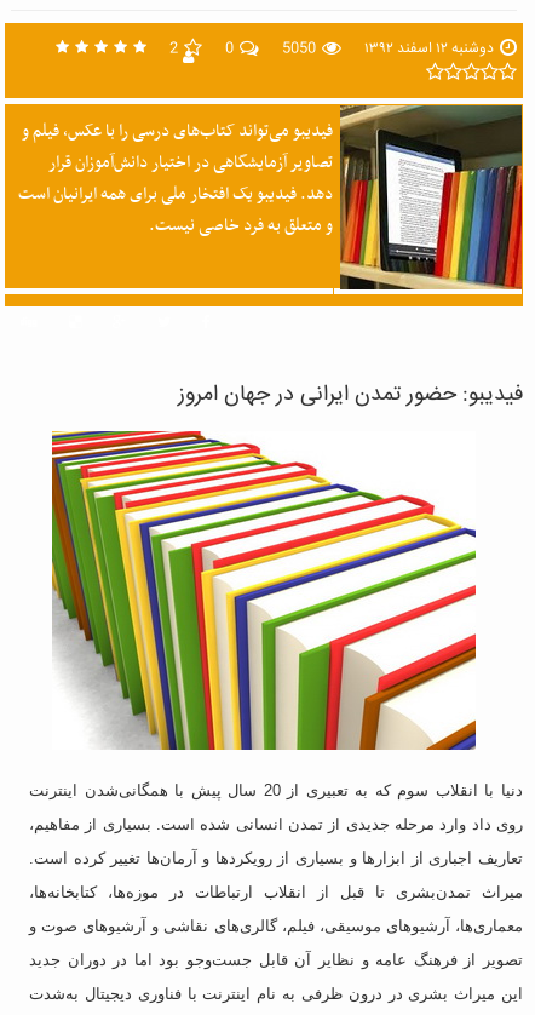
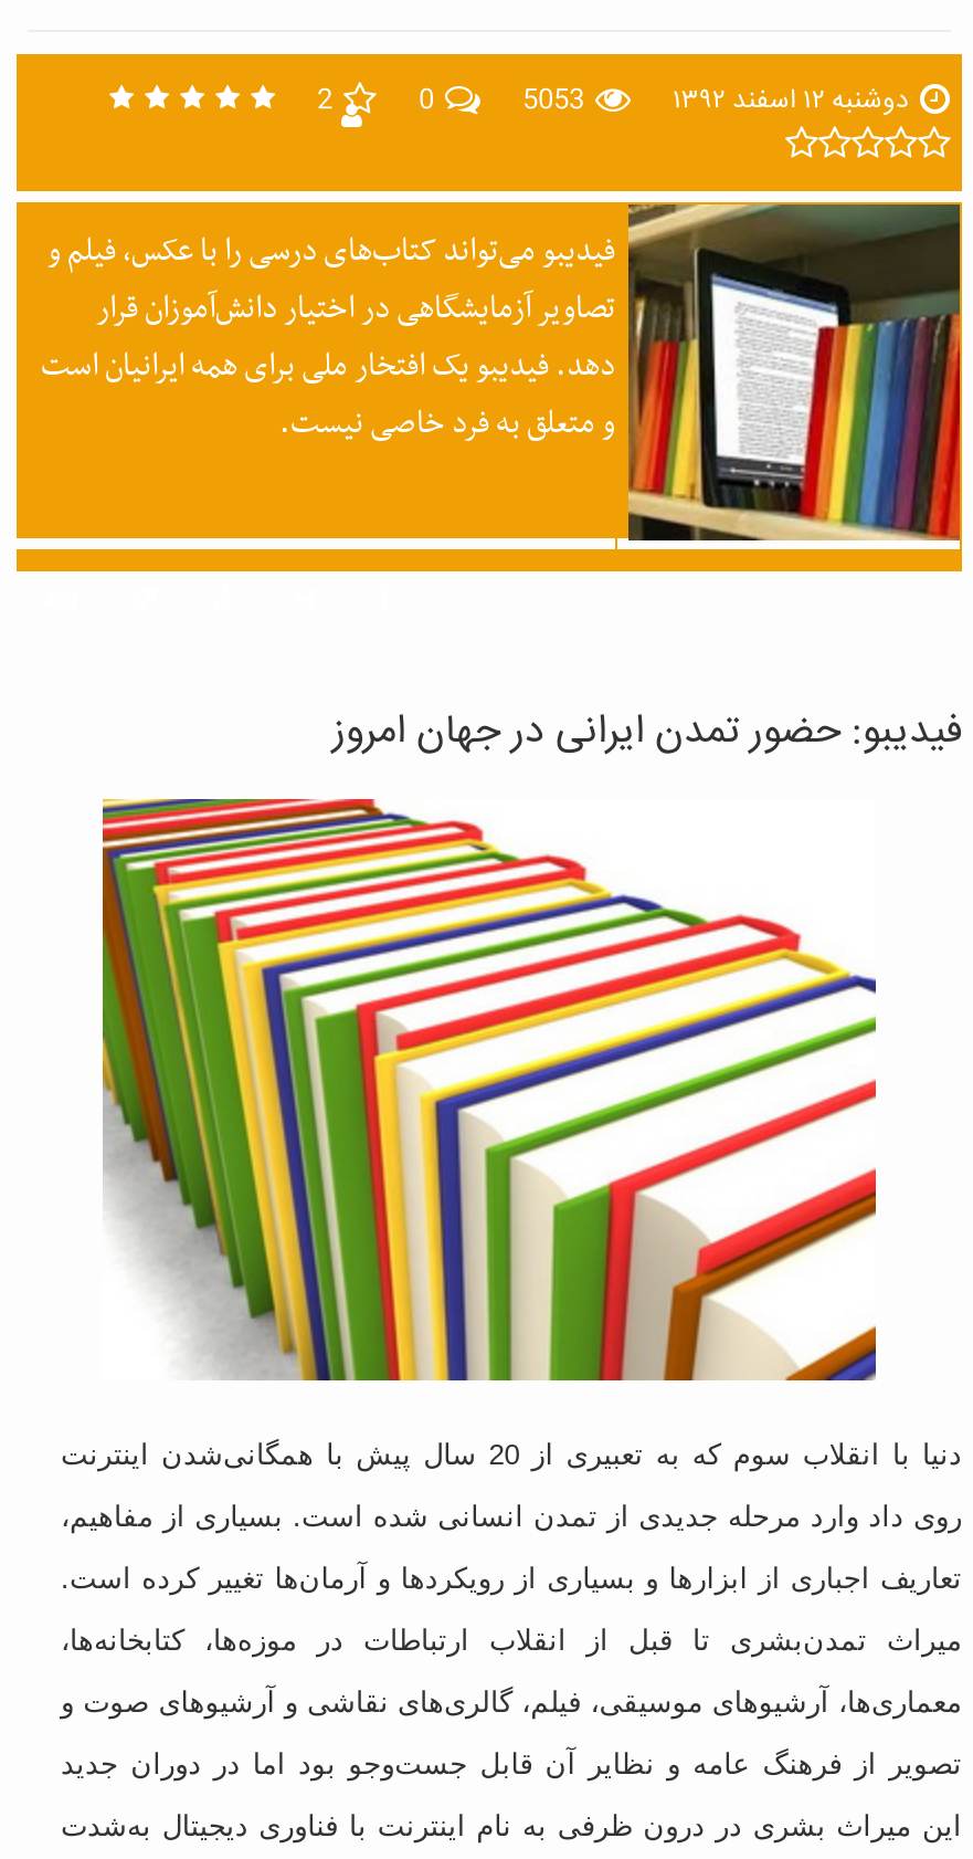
[282,38,316,61] 5050 -> [522,81,584,123] 5053

